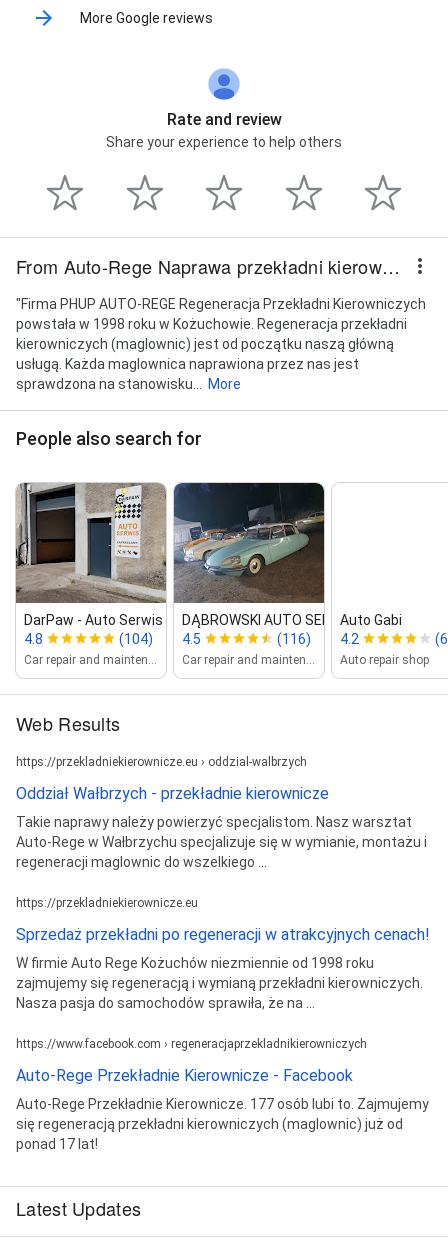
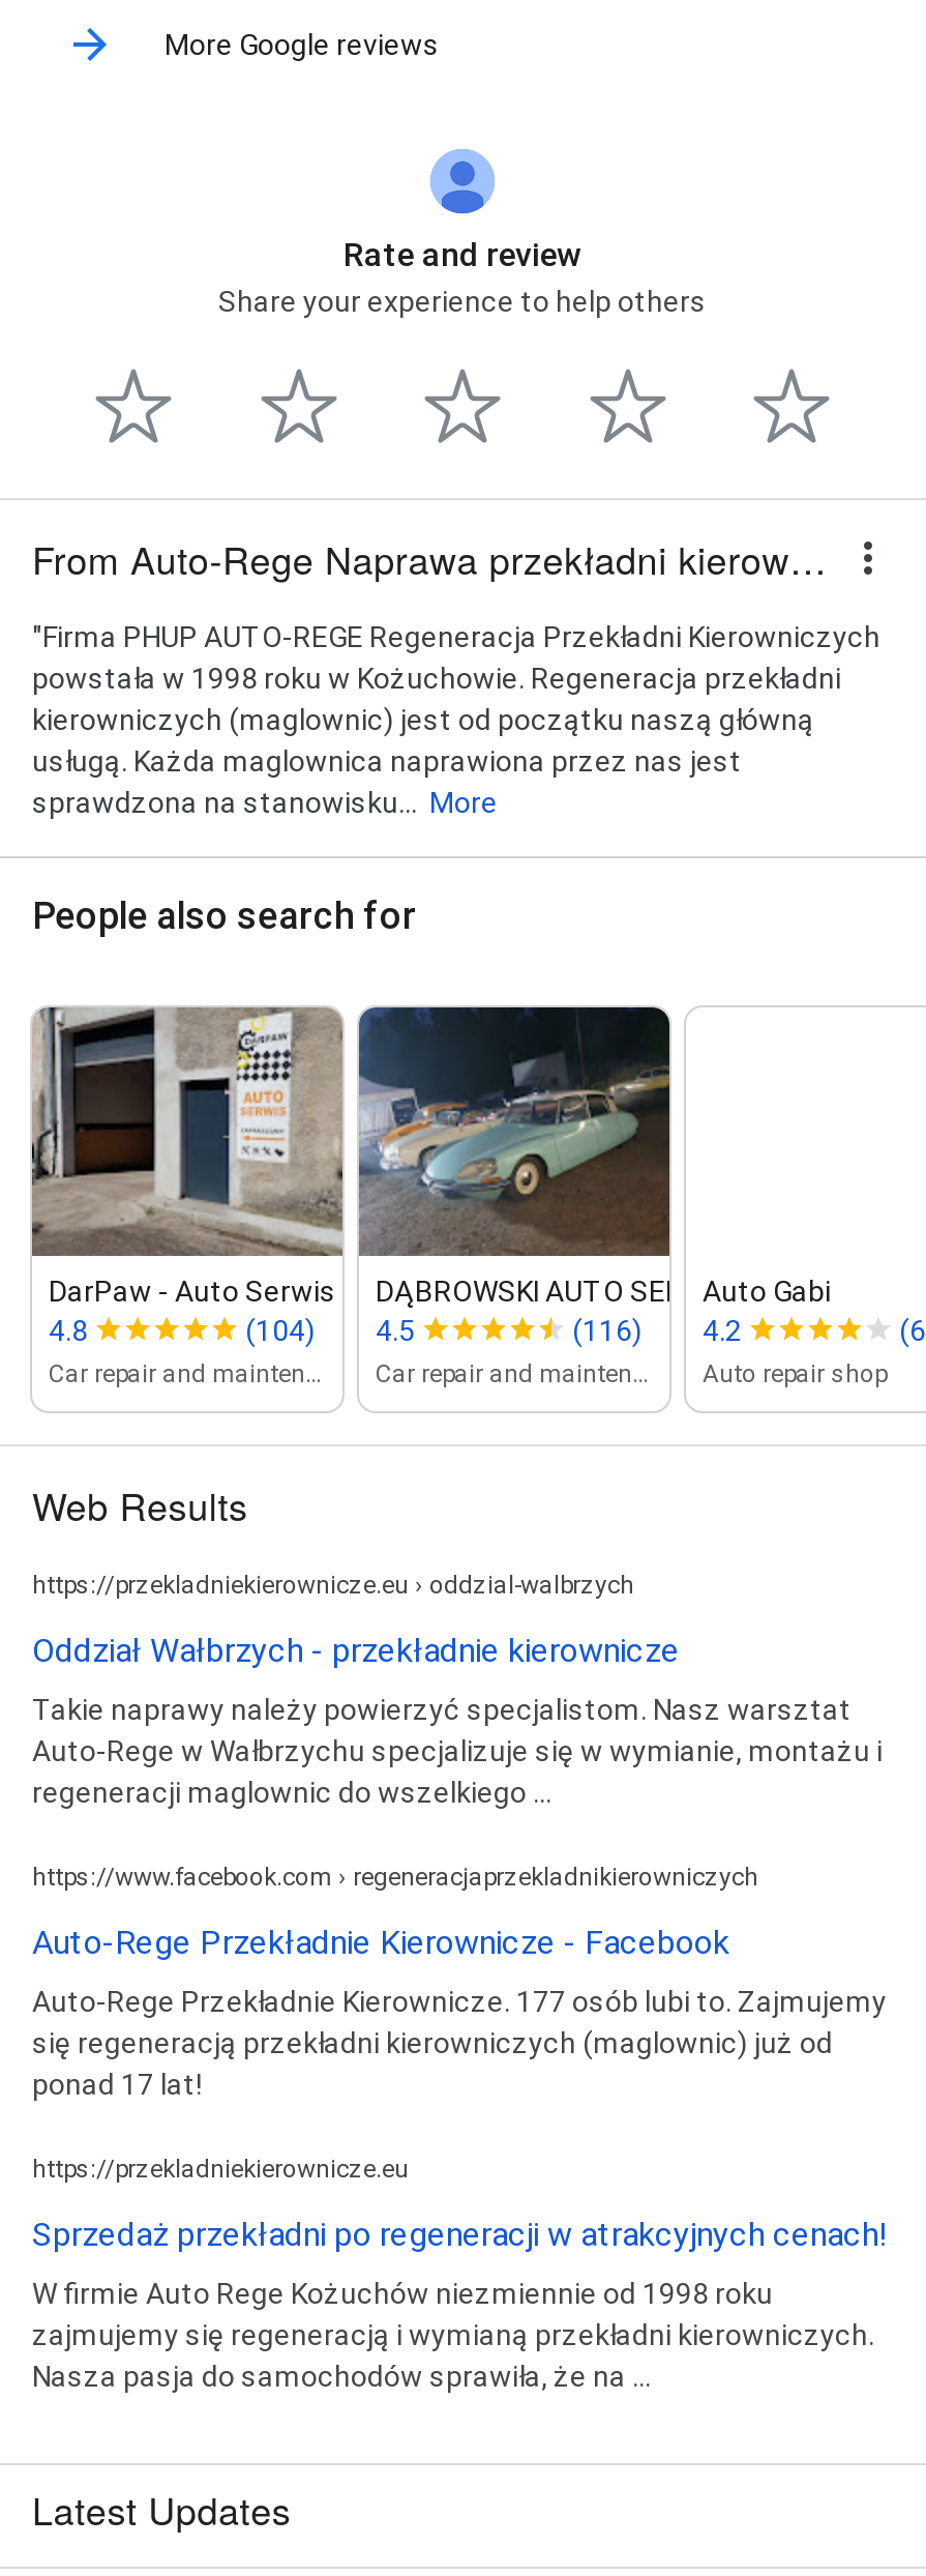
moved [16,896,430,1011] -> [32,2154,889,2392]: https://przekladniekierownicze.eu | Sprzedaż przekładni po regeneracji w atrakcyjnych cenach! | W firmie Auto Rege Kożuchów niezmiennie od 1998 roku | zajmujemy się regeneracją i wymianą przekładni kierowniczych. | Nasza pasja do samochodów sprawiła, że na ...
moved [16,1037,429,1152] -> [32,1862,887,2100]: https://www.facebook.com › regeneracjaprzekladnikierowniczych | Auto-Rege Przekładnie Kierownicze - Facebook | Auto-Rege Przekładnie Kierownicze. 177 osób lubi to. Zajmujemy | się regeneracją przekładni kierowniczych (maglownic) już od | ponad 17 lat!

